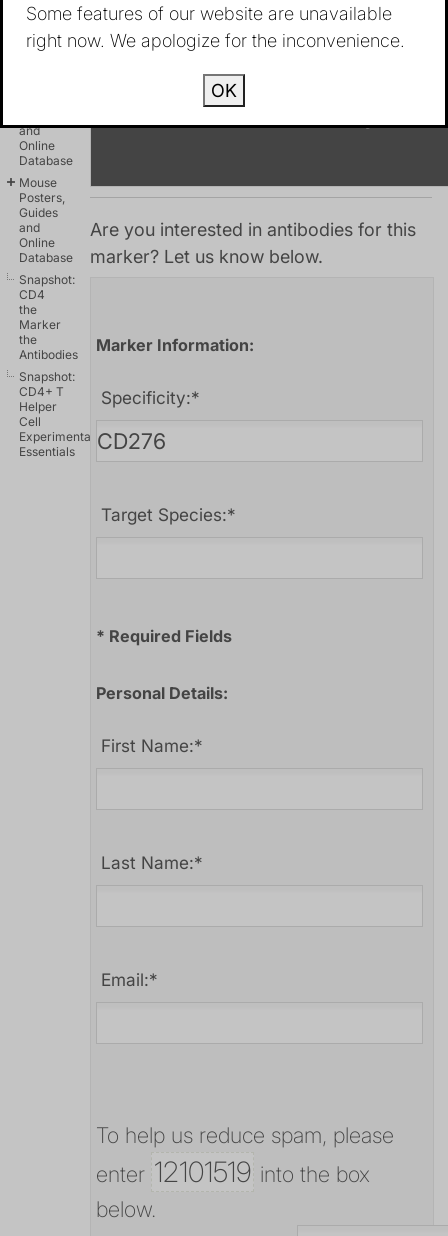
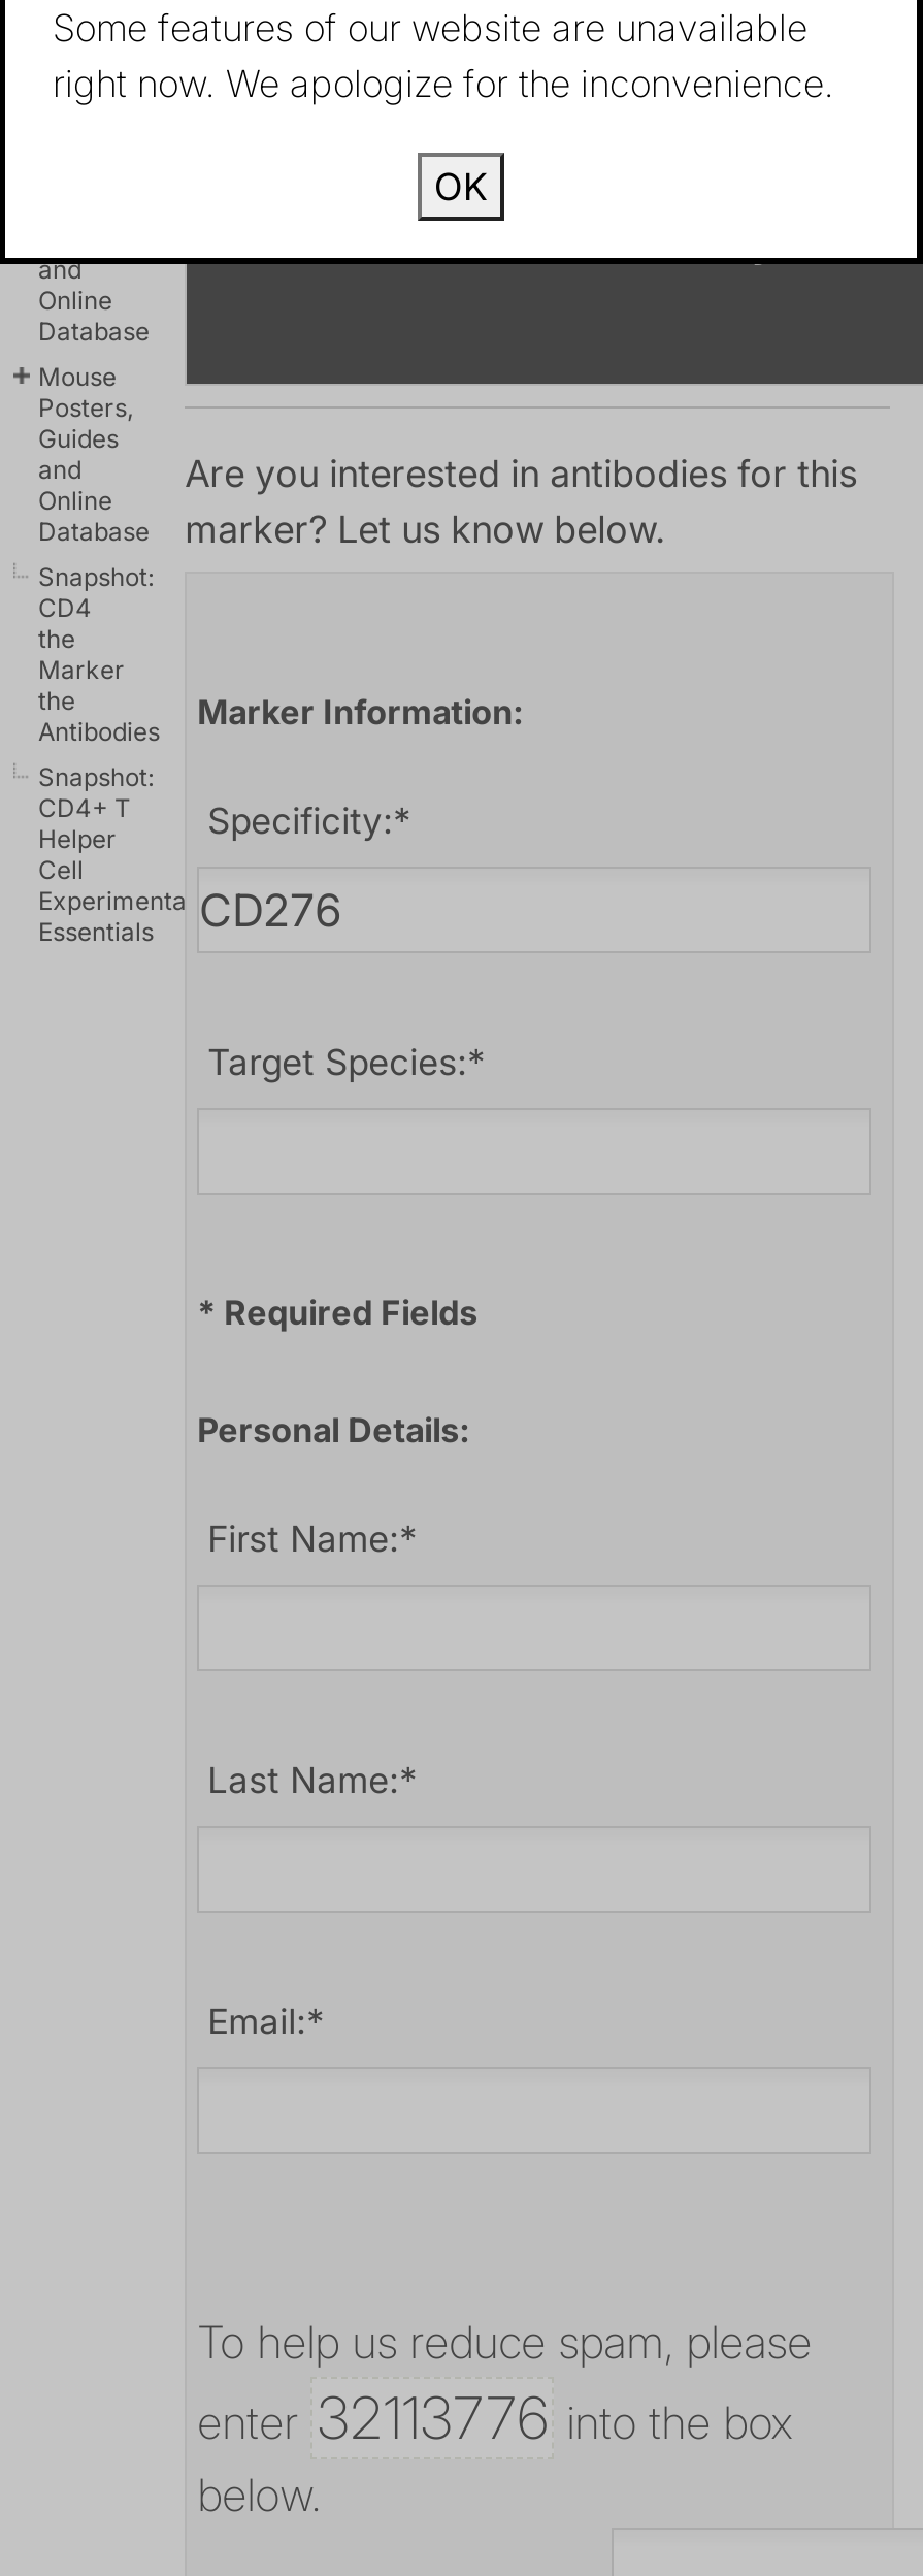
[96,1155,370,1189] enter 12101519 into the box -> [197,2383,793,2453] enter 32113776 into the box

